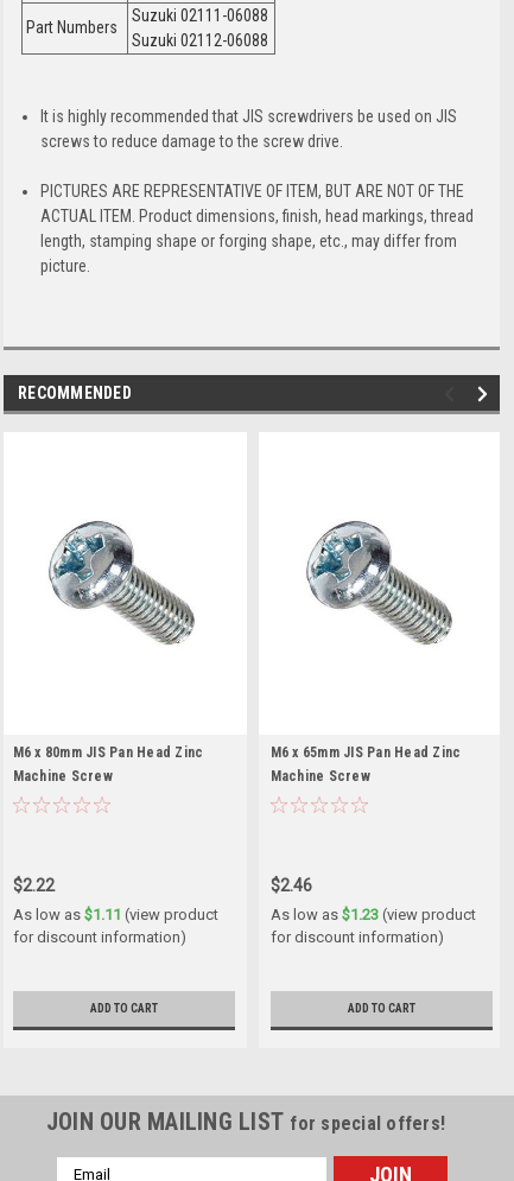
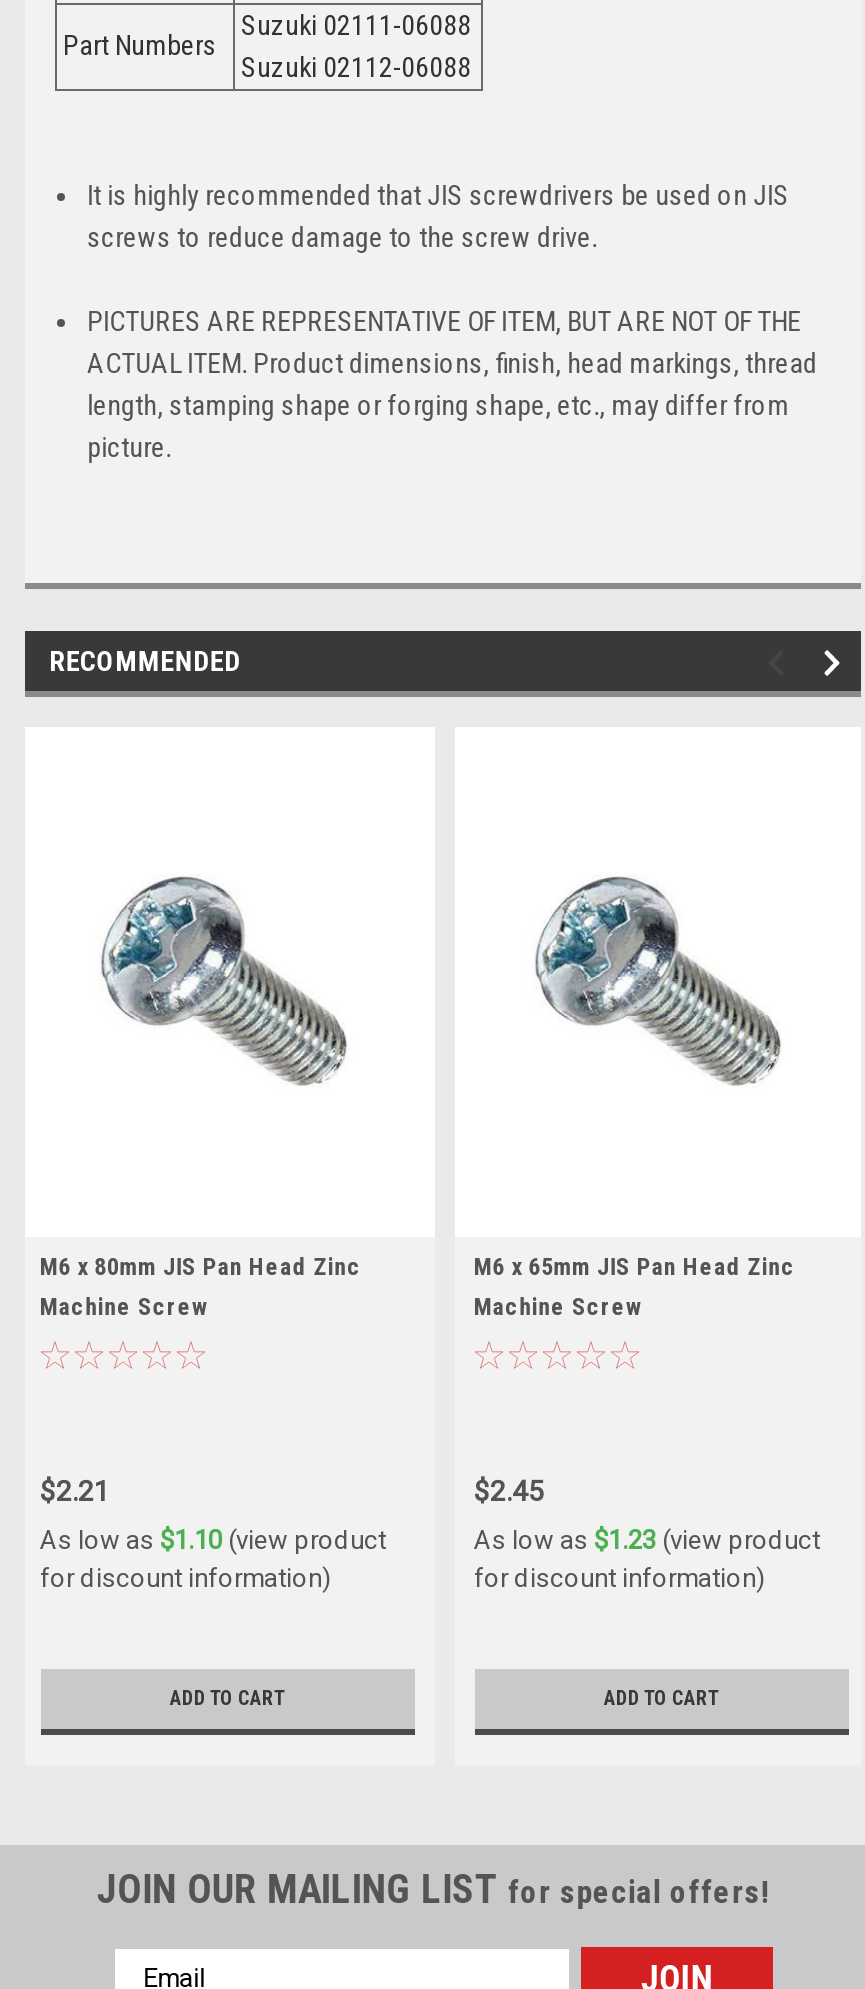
[12,876,54,895] $2.22 -> [40,1474,110,1506] $2.21
[270,876,312,895] $2.46 -> [474,1474,544,1506] $2.45
[12,905,218,923] As low as $1.11 (view product -> [40,1524,386,1554] As low as $1.10 (view product

